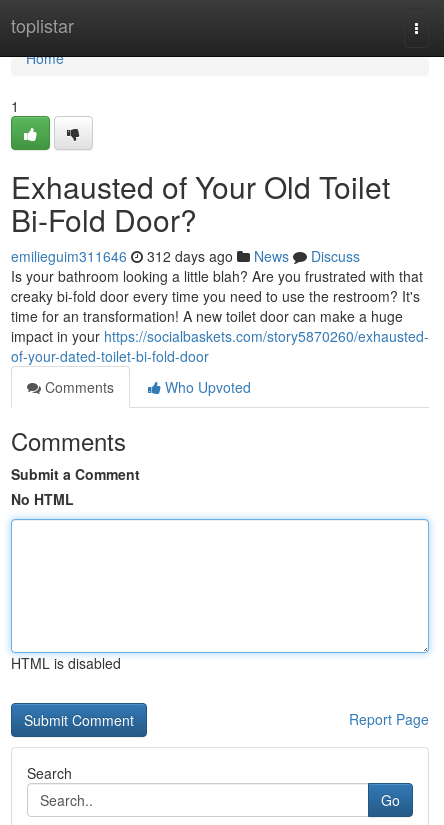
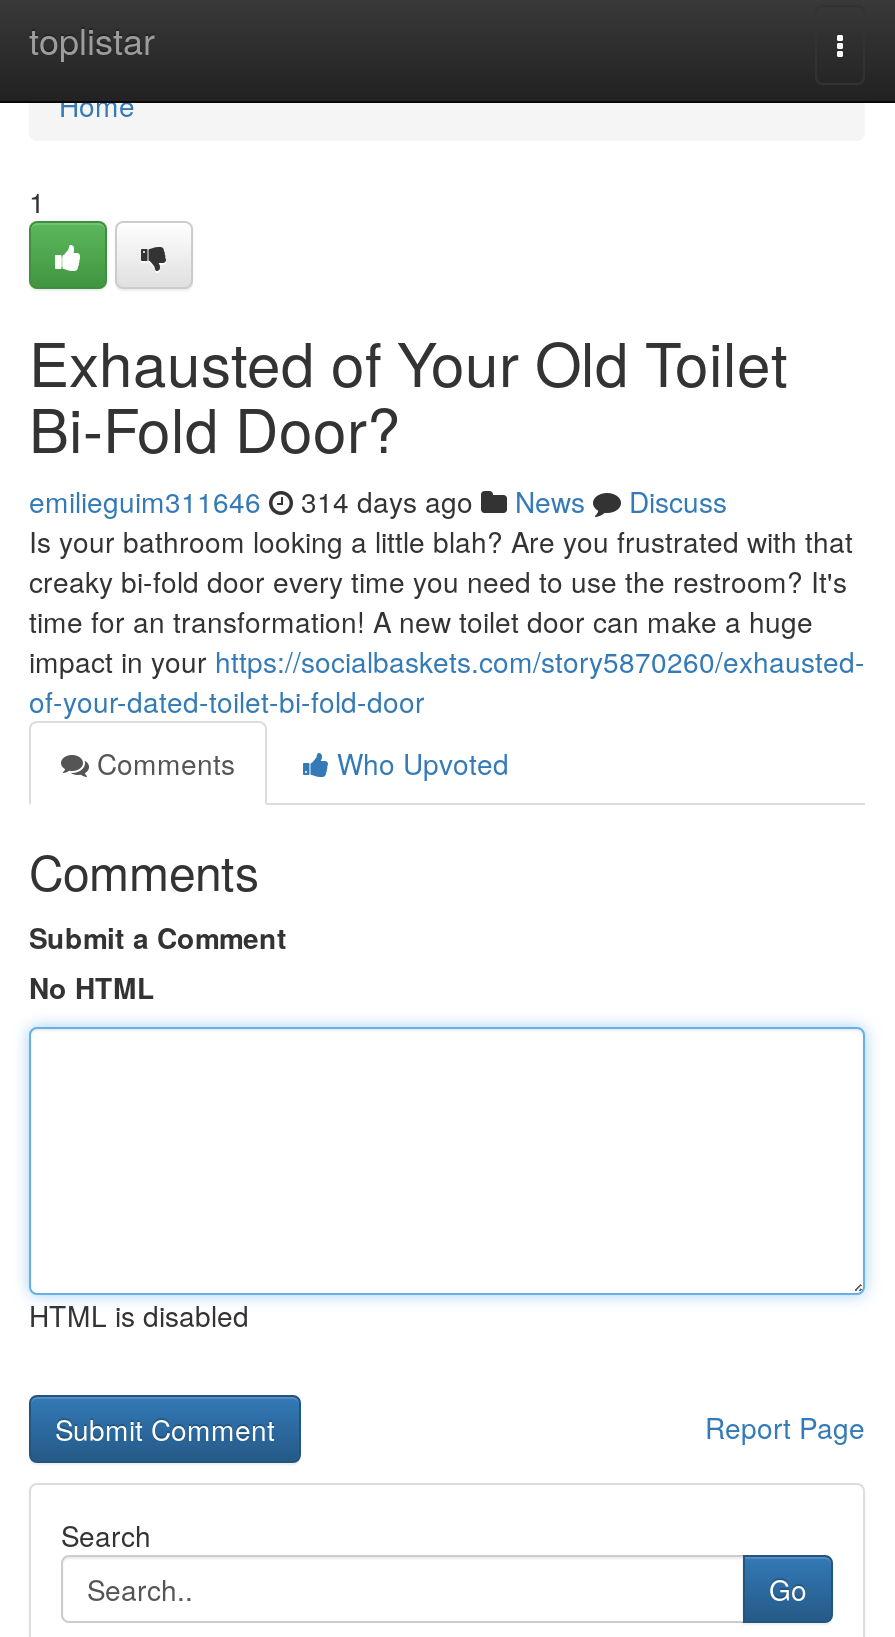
[11,246,360,266] emilieguim311646 312 days ago News Discuss -> [29,481,727,521] emilieguim311646 314 days ago News Discuss

